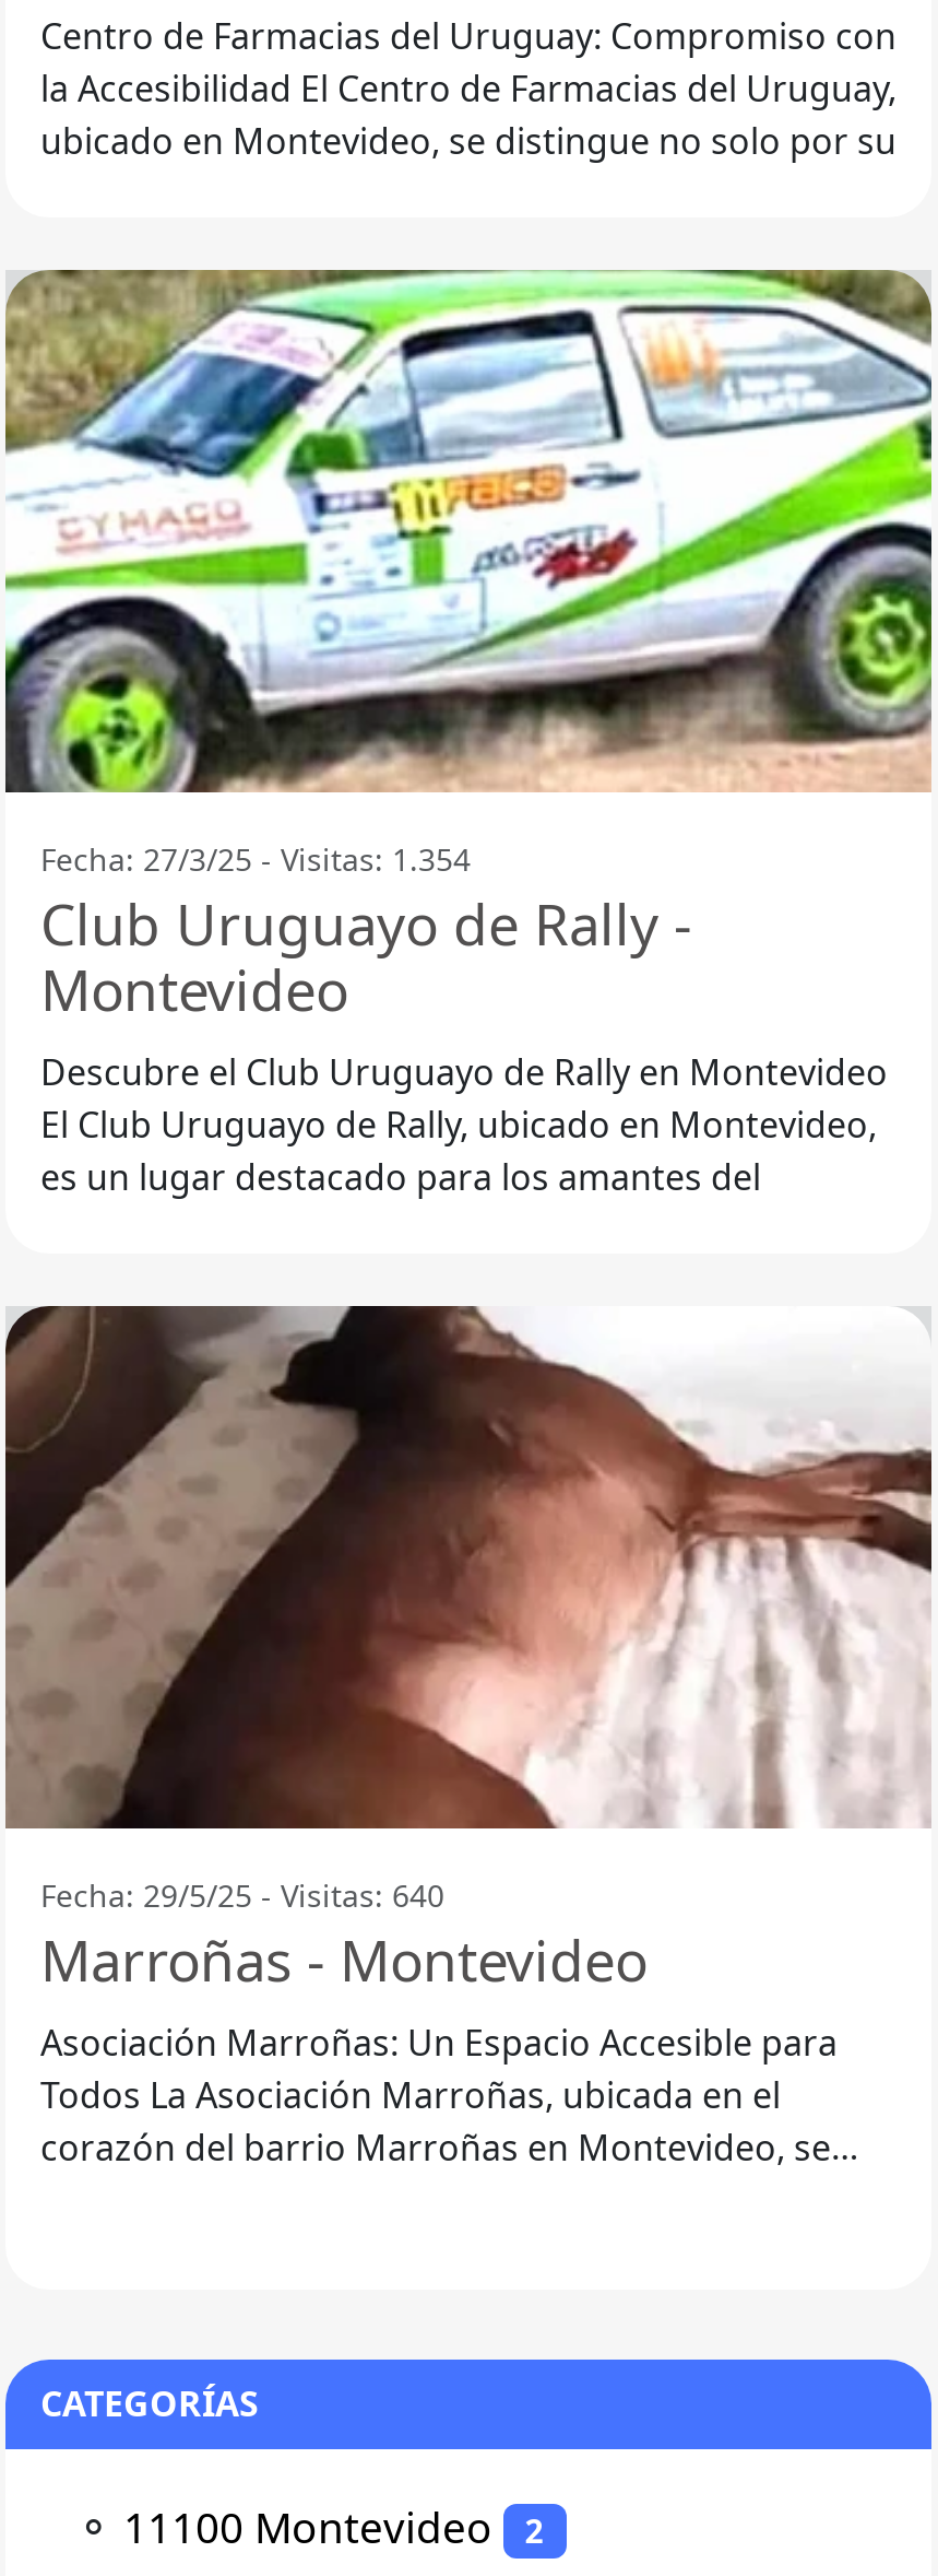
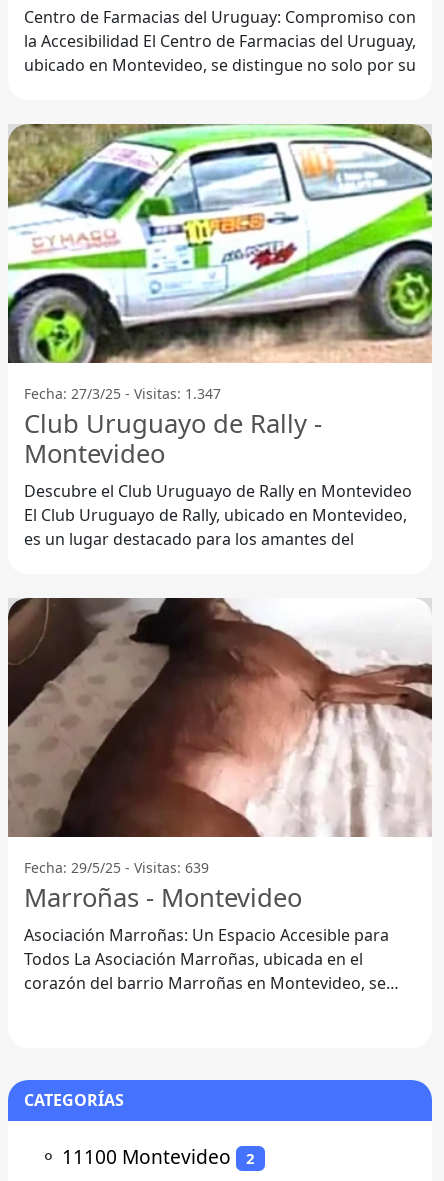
[40,837,471,879] Fecha: 27/3/25 - Visitas: 1.354 -> [24,384,221,403] Fecha: 27/3/25 - Visitas: 1.347
[40,1873,444,1915] Fecha: 29/5/25 - Visitas: 640 -> [24,858,209,877] Fecha: 29/5/25 - Visitas: 639

